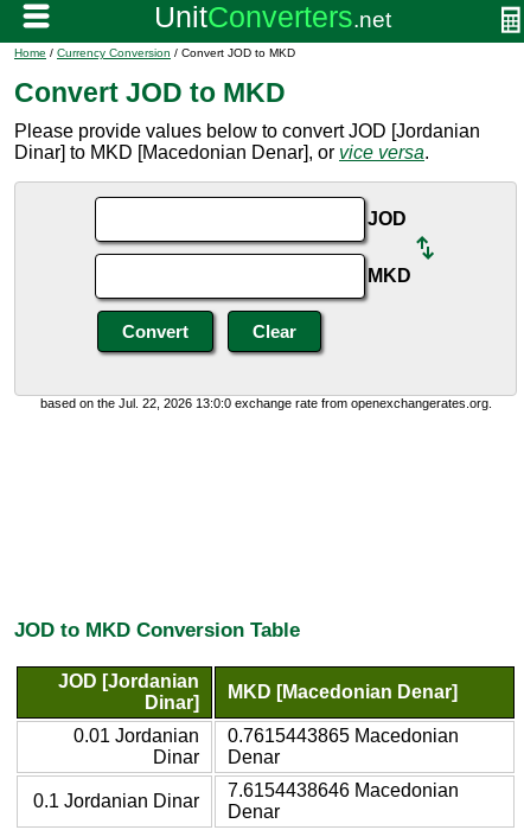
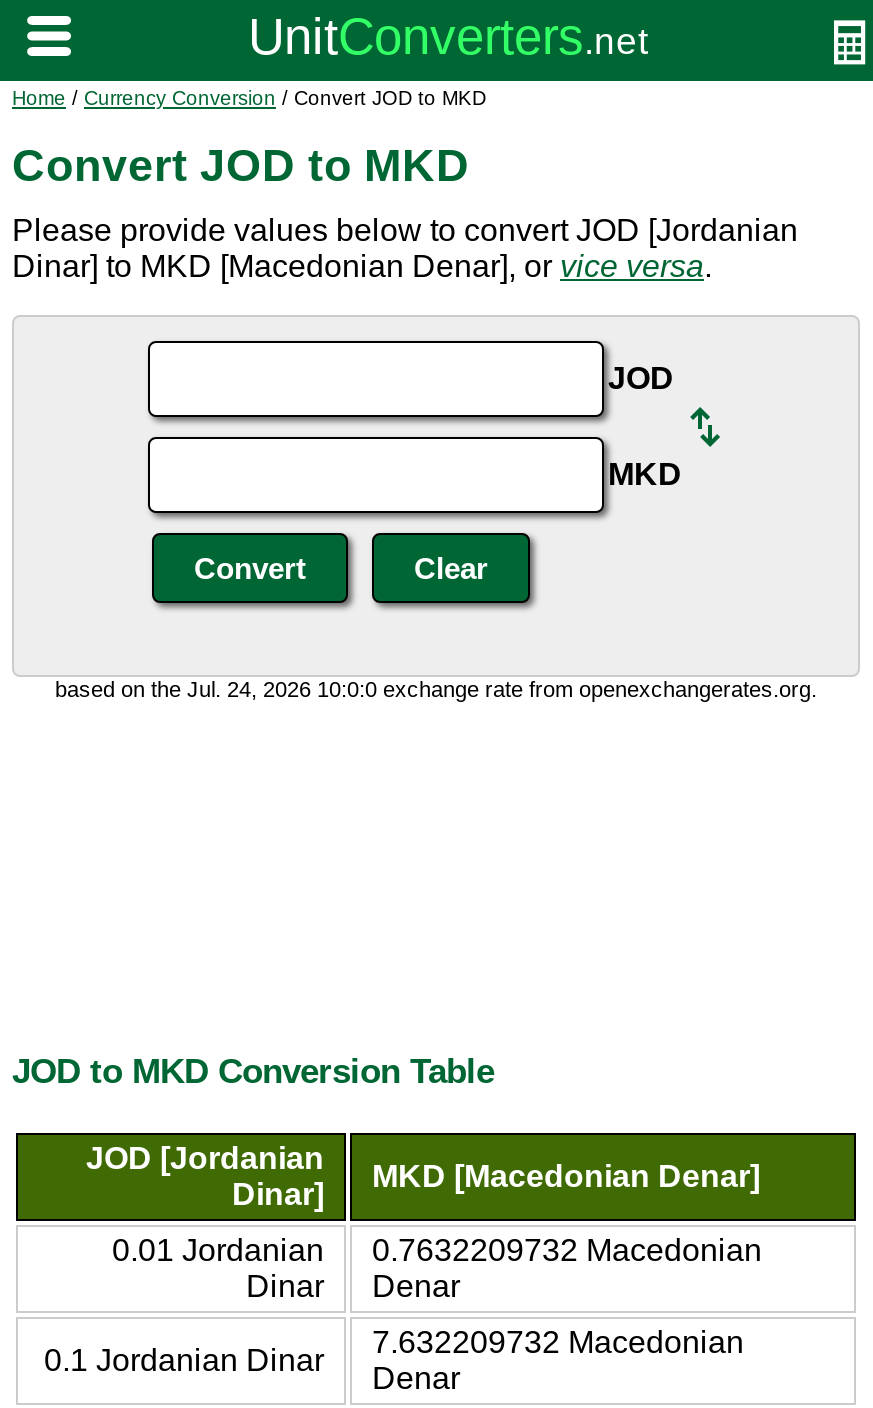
[40,396,491,410] based on the Jul. 22, 2026 13:0:0 exchange rate from openexchangerates.org. -> [55,677,817,701] based on the Jul. 24, 2026 10:0:0 exchange rate from openexchangerates.org.
[74,725,459,745] 0.01 Jordanian 0.7615443865 Macedonian -> [112,1232,762,1266] 0.01 Jordanian 0.7632209732 Macedonian
[228,780,459,800] 7.6154438646 Macedonian -> [372,1324,744,1358] 7.632209732 Macedonian

